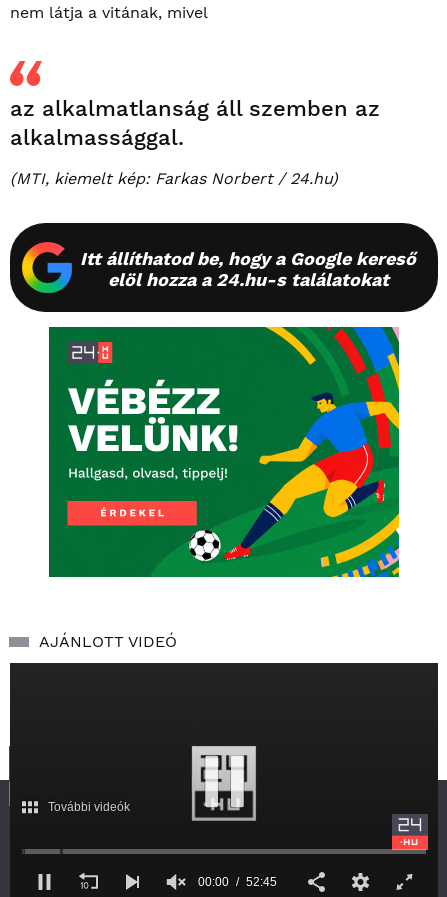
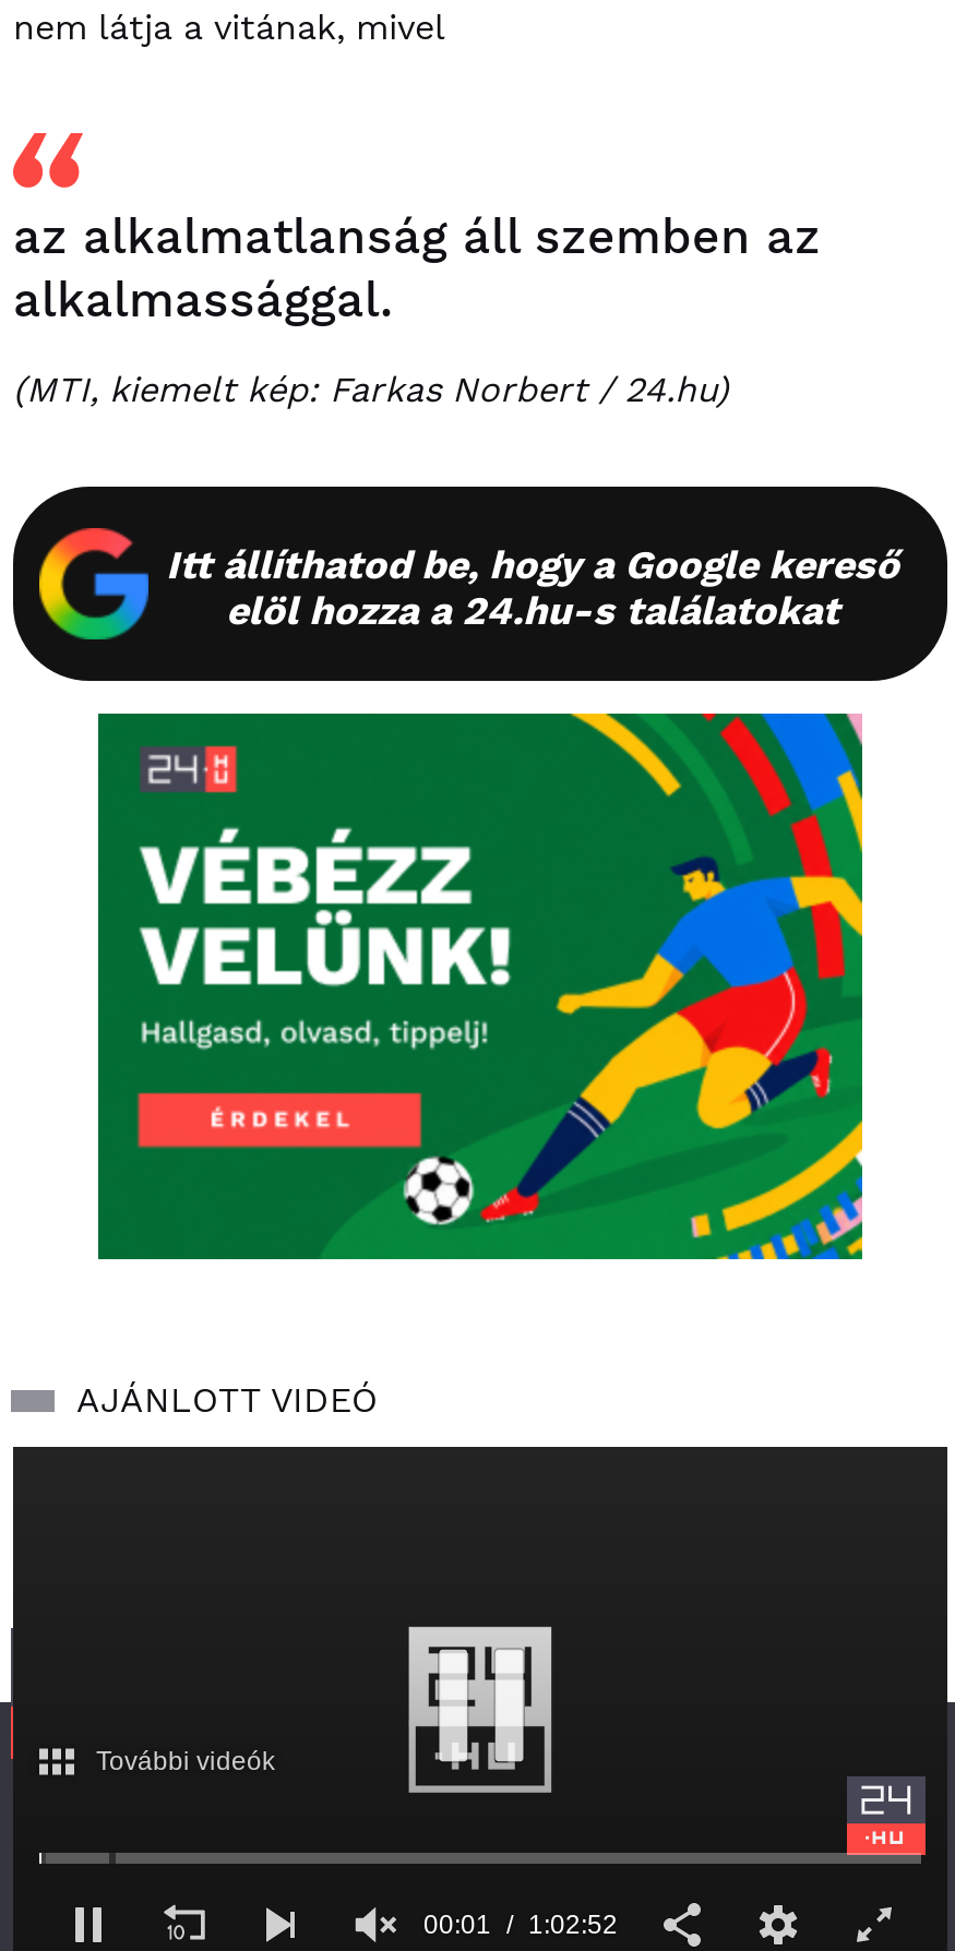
[198,875,229,889] 00:00 -> [423,1909,491,1940] 00:01
[246,875,277,889] 52:45 -> [528,1909,618,1940] 1:02:52

